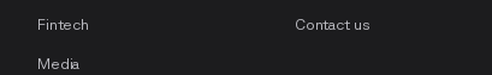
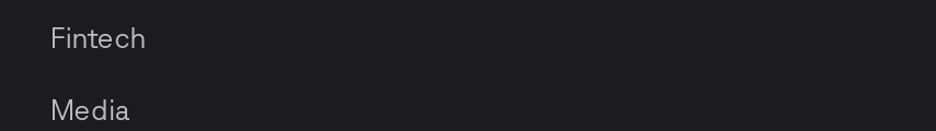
[294,15,370,33] Contact us -> none

